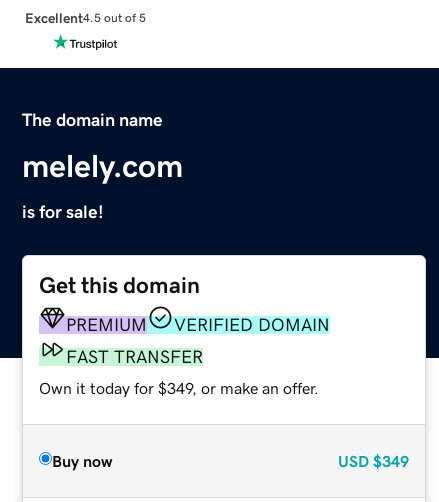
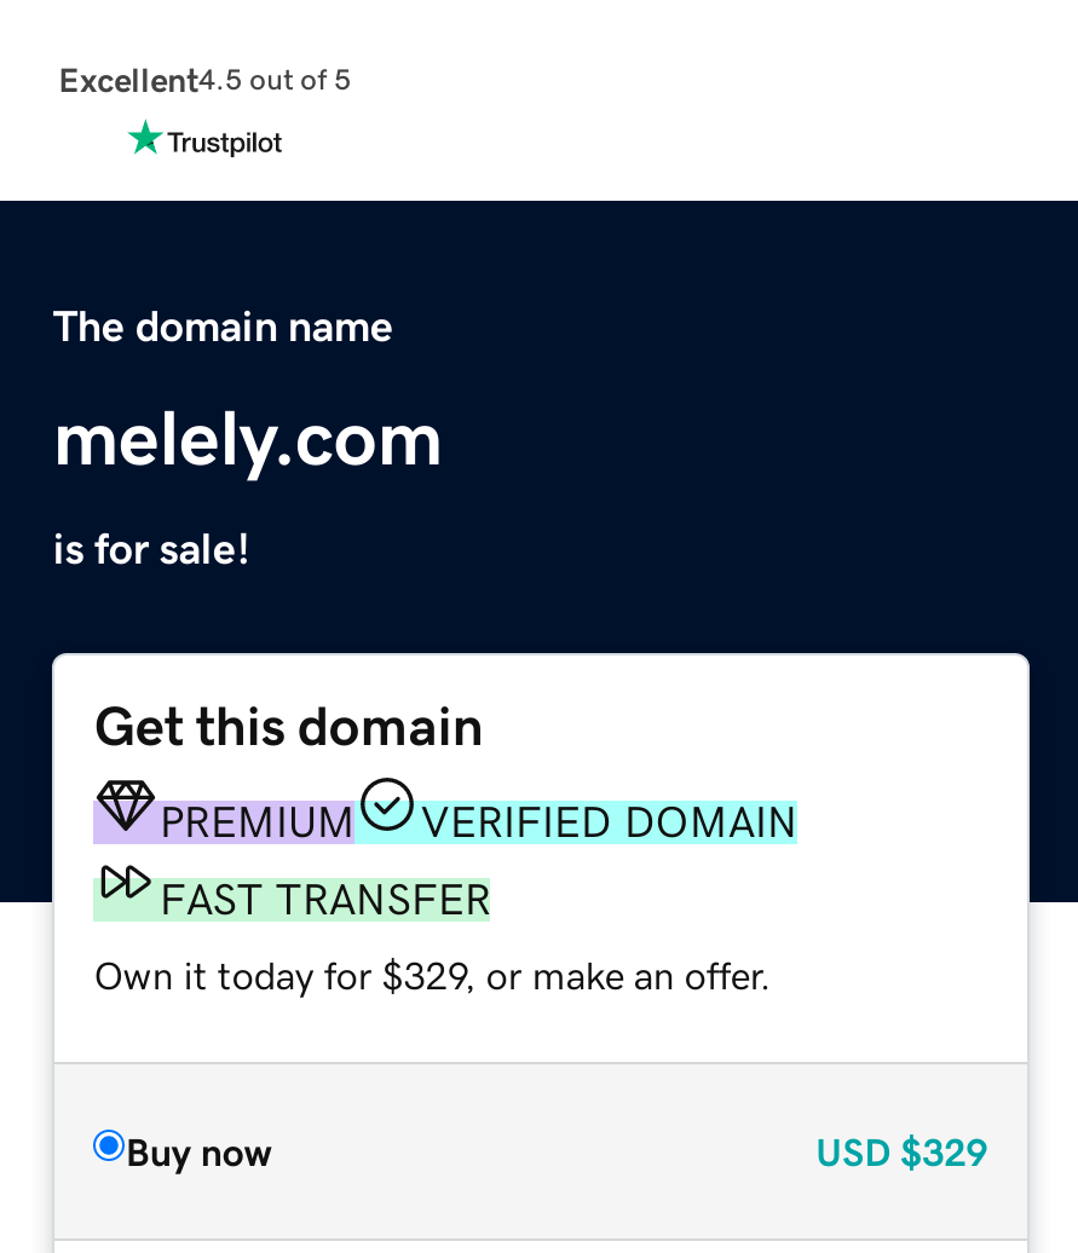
[39,380,319,396] Own it today for $349, or make an offer. -> [94,955,772,993] Own it today for $329, or make an offer.
[338,453,409,469] USD $349 -> [816,1131,988,1170] USD $329

